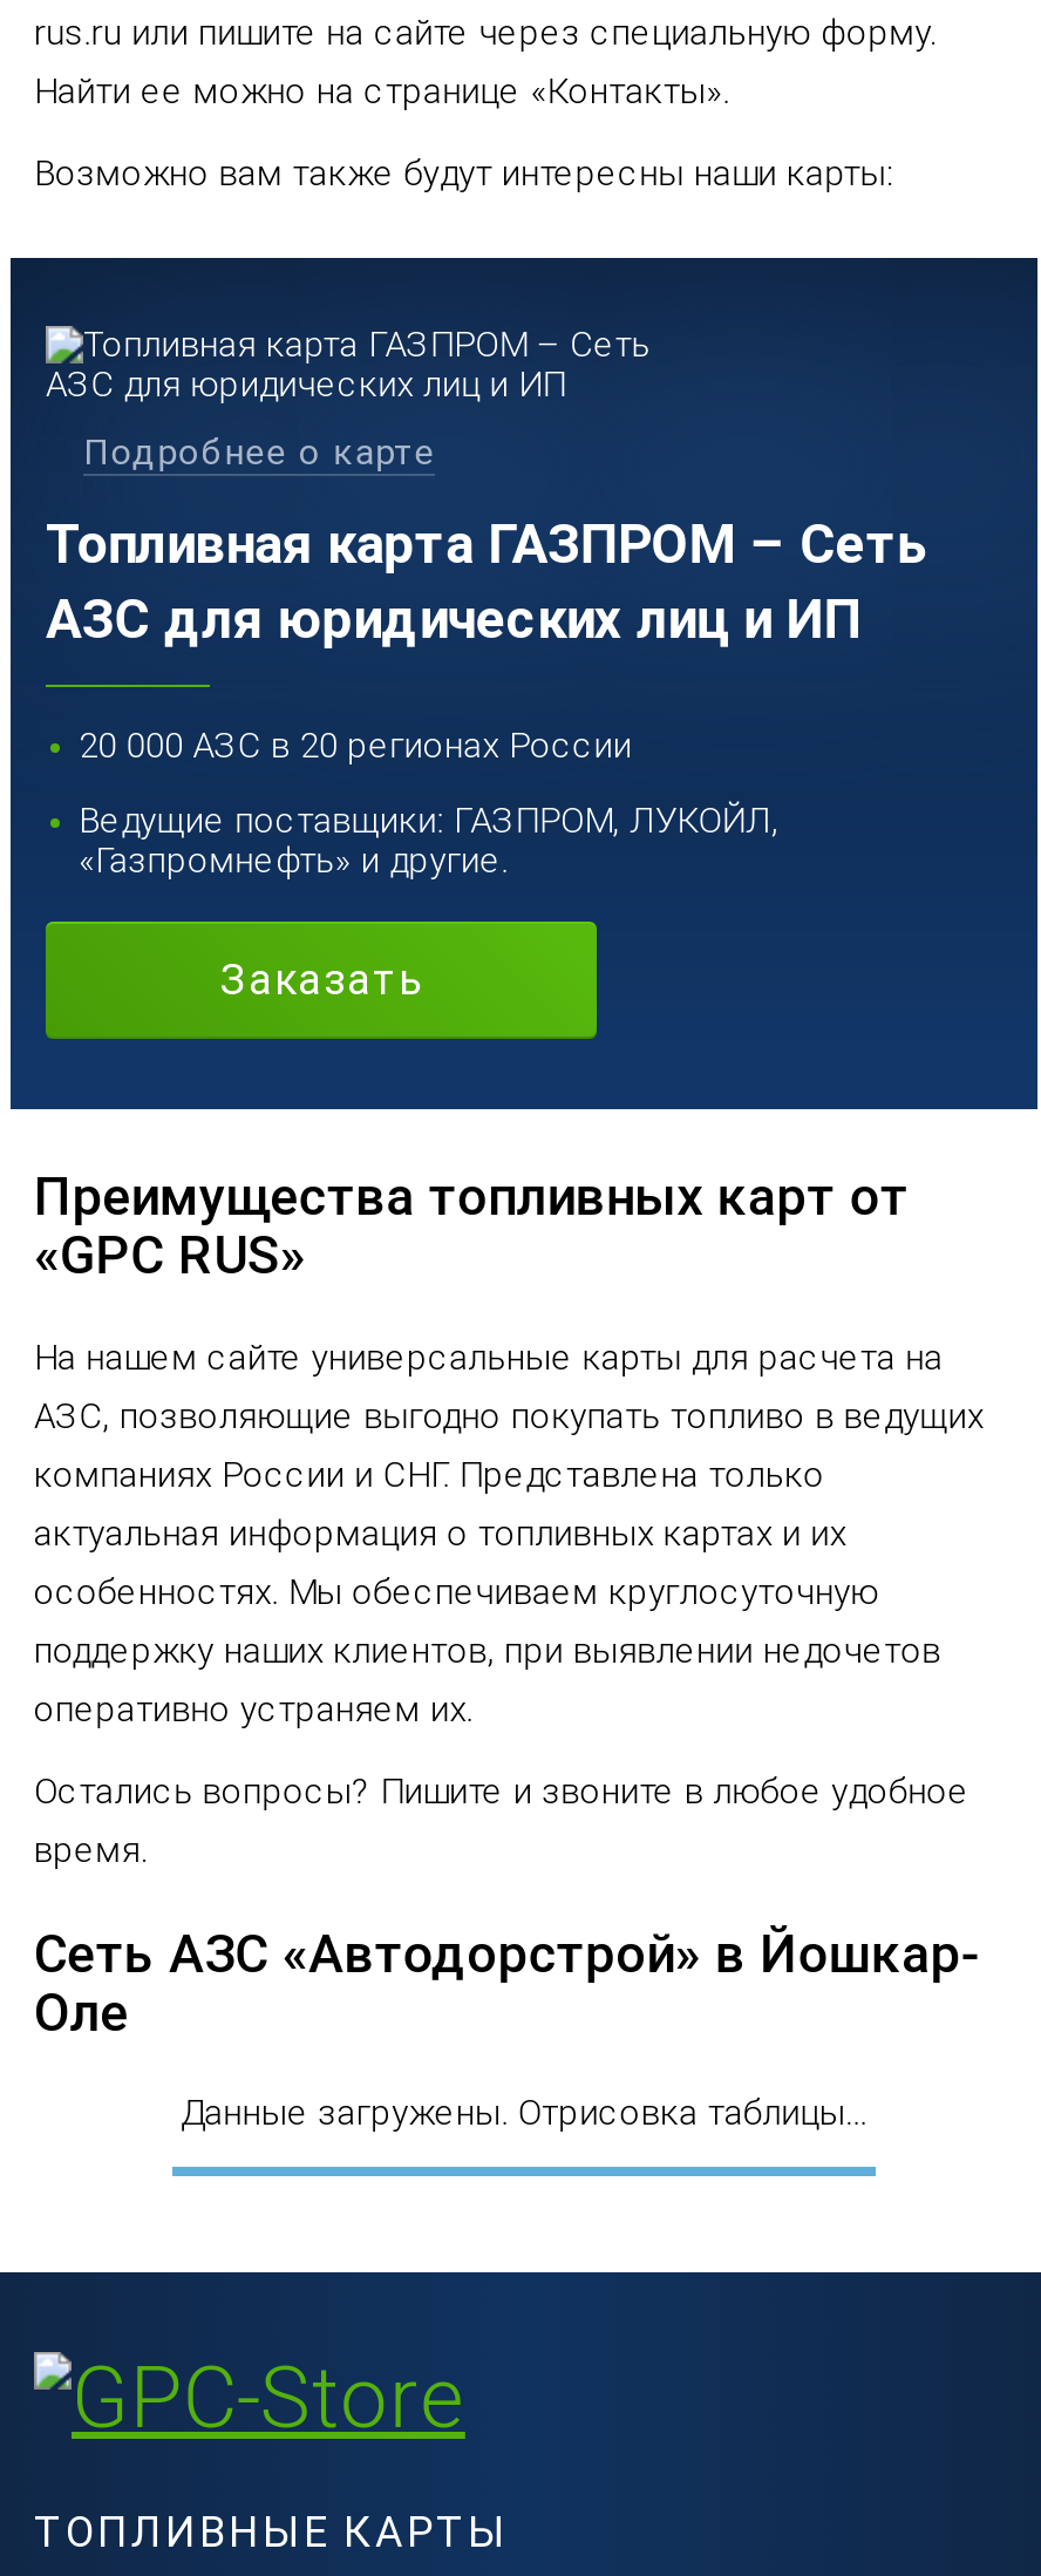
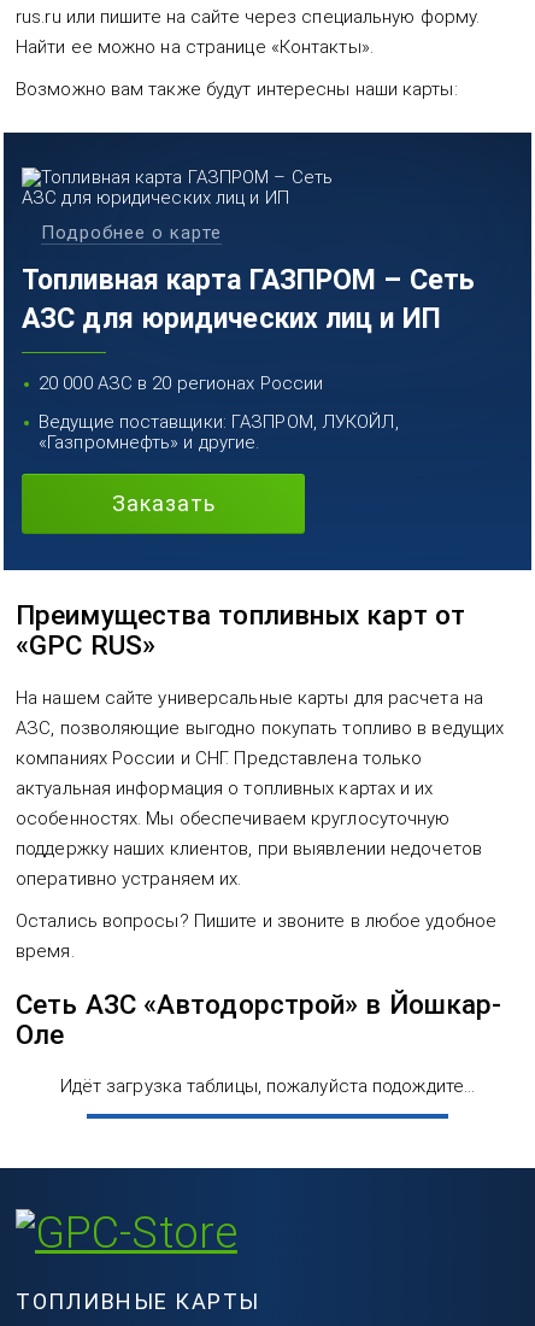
[181,2093,867,2135] Данные загружены. Отрисовка таблицы... -> [60,1076,475,1097] Идёт загрузка таблицы, пожалуйста подождите...

